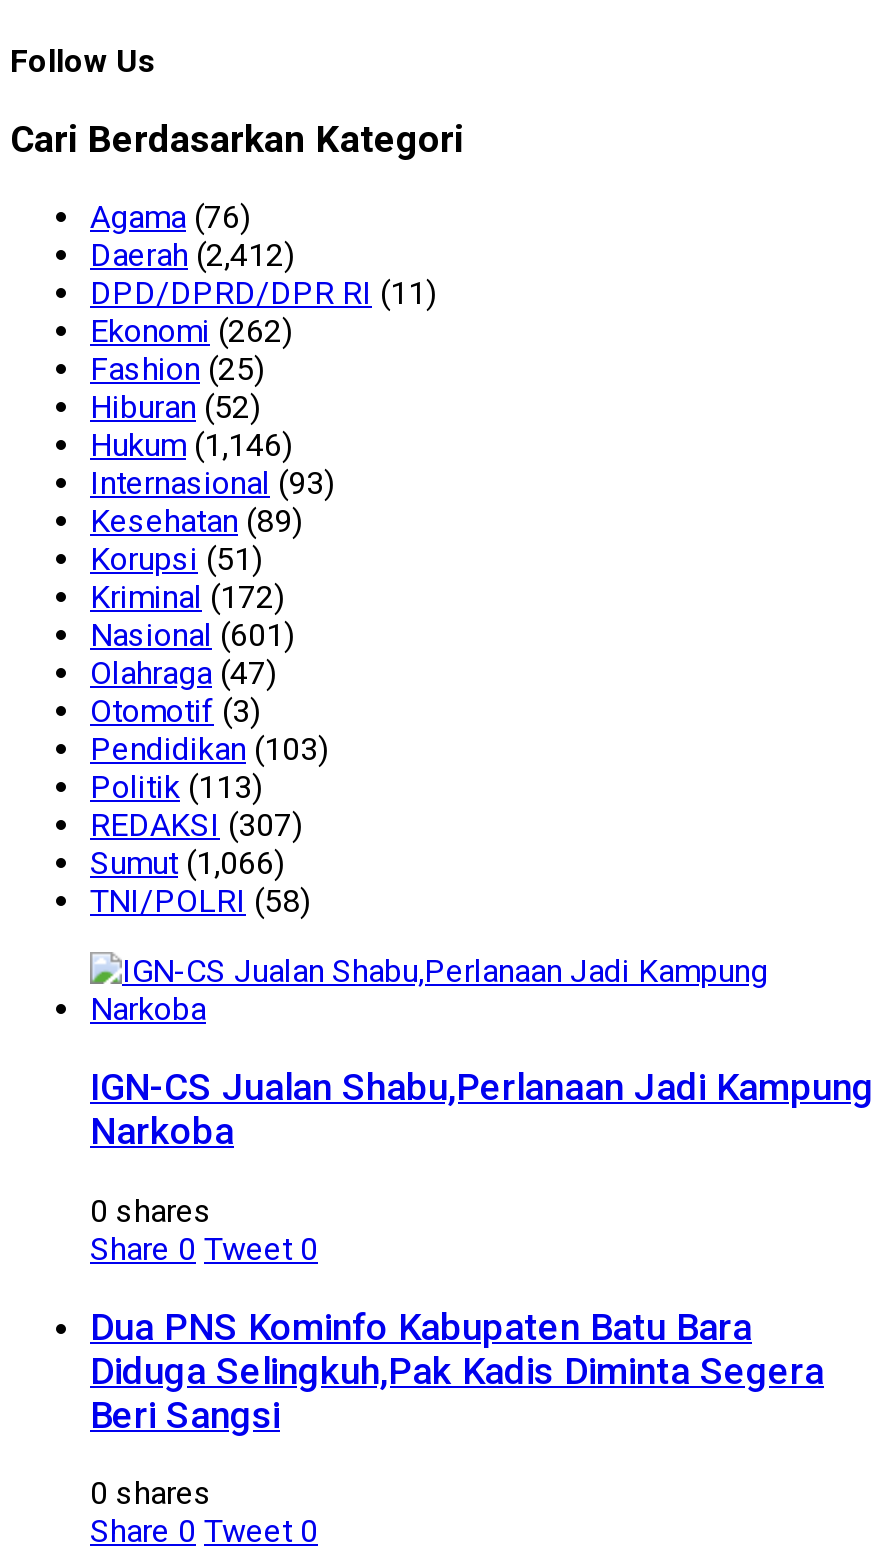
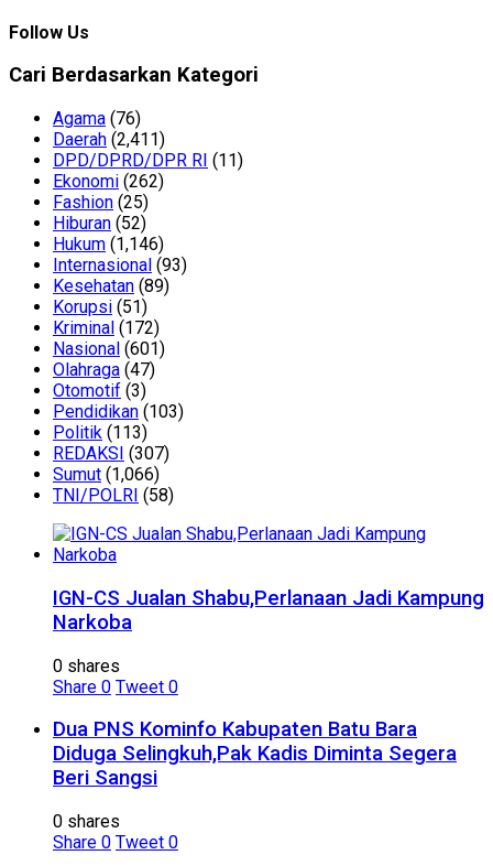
[90,237,294,275] Daerah (2,412) -> [53,129,165,150] Daerah (2,411)

